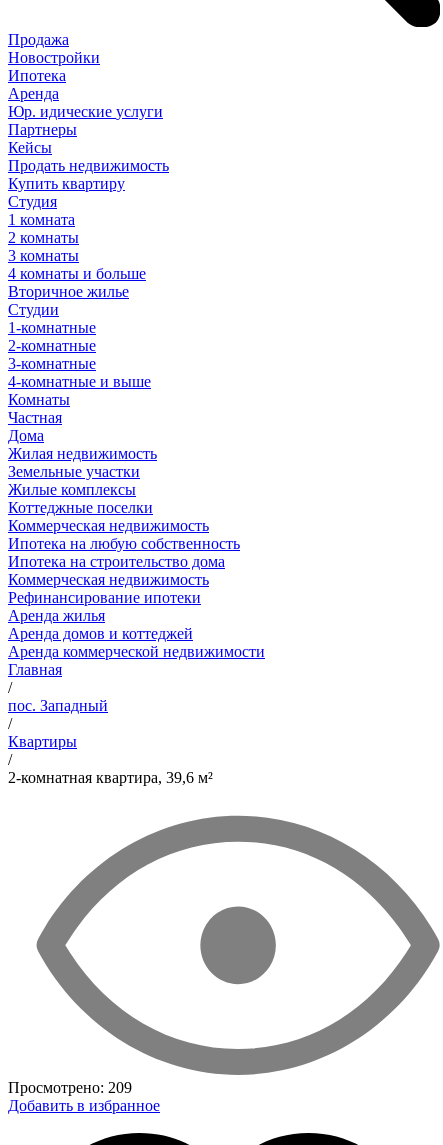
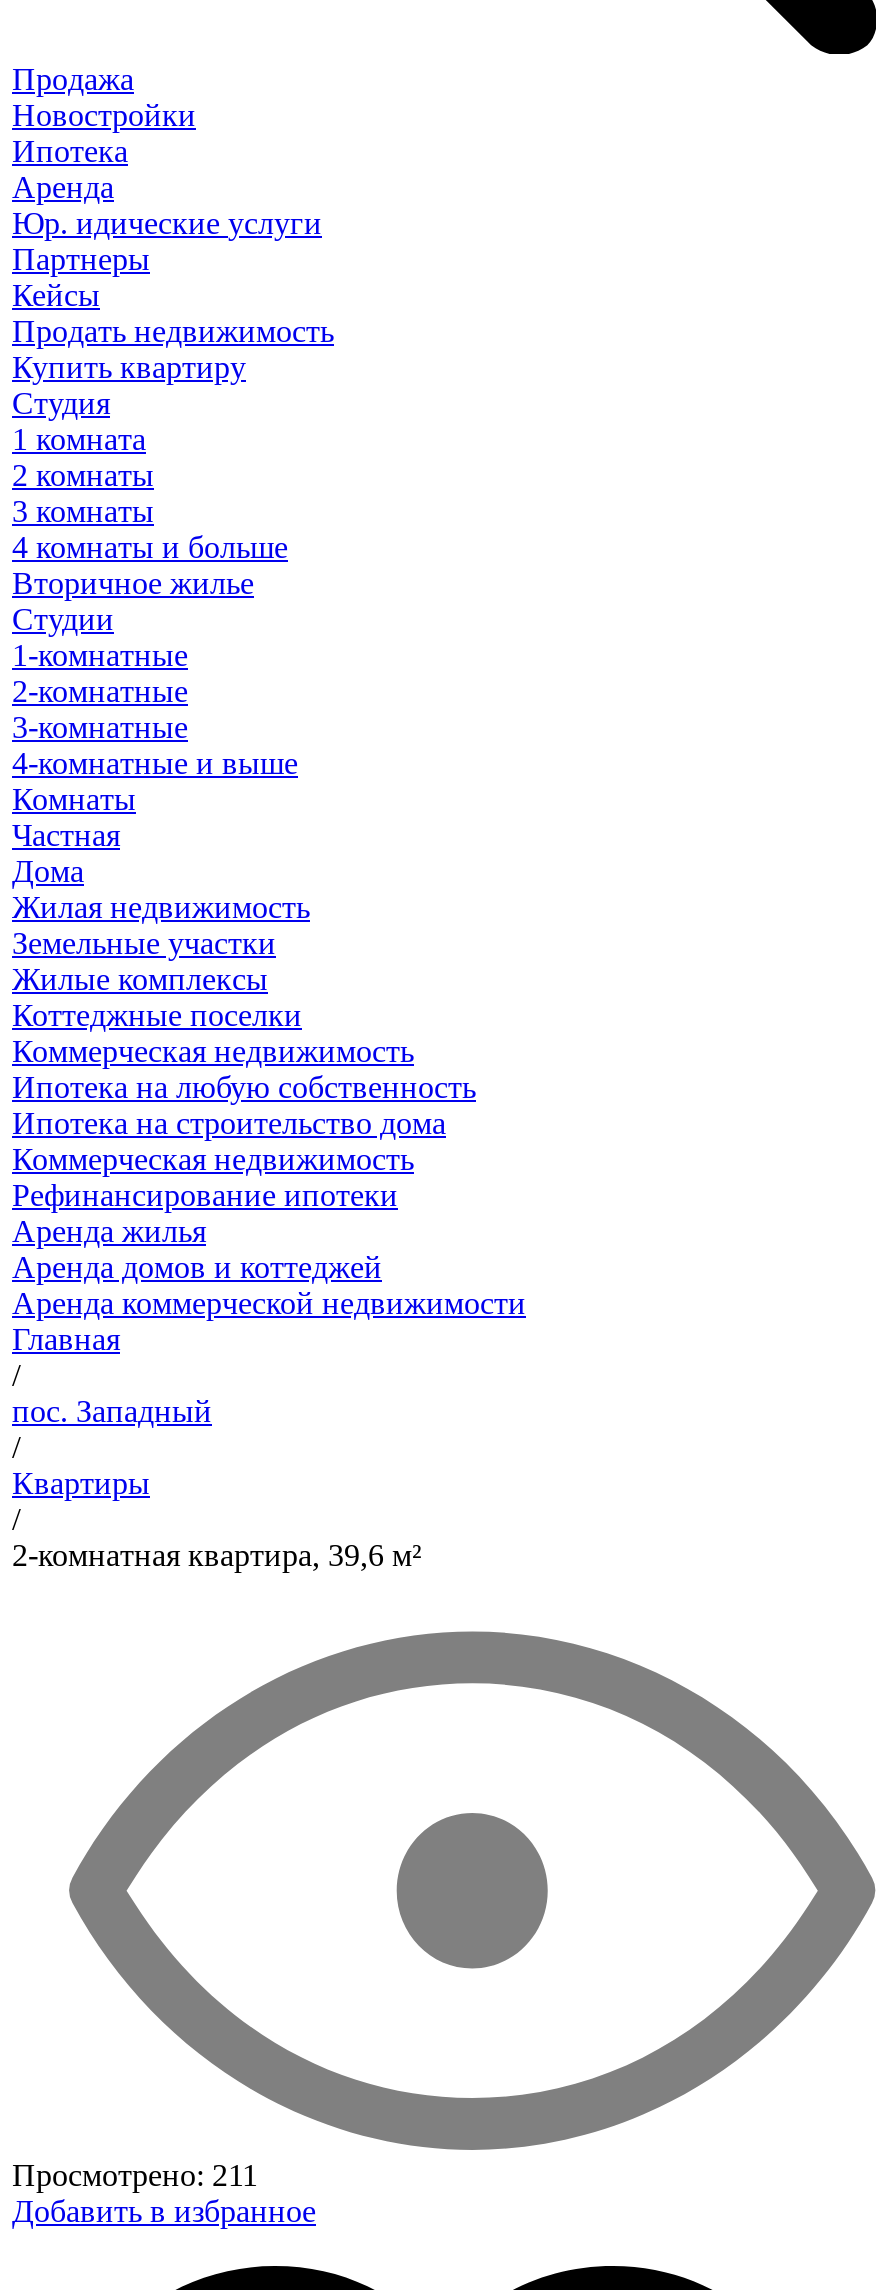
[8,1079,132,1096] Просмотрено: 209 -> [12,2158,258,2192] Просмотрено: 211

